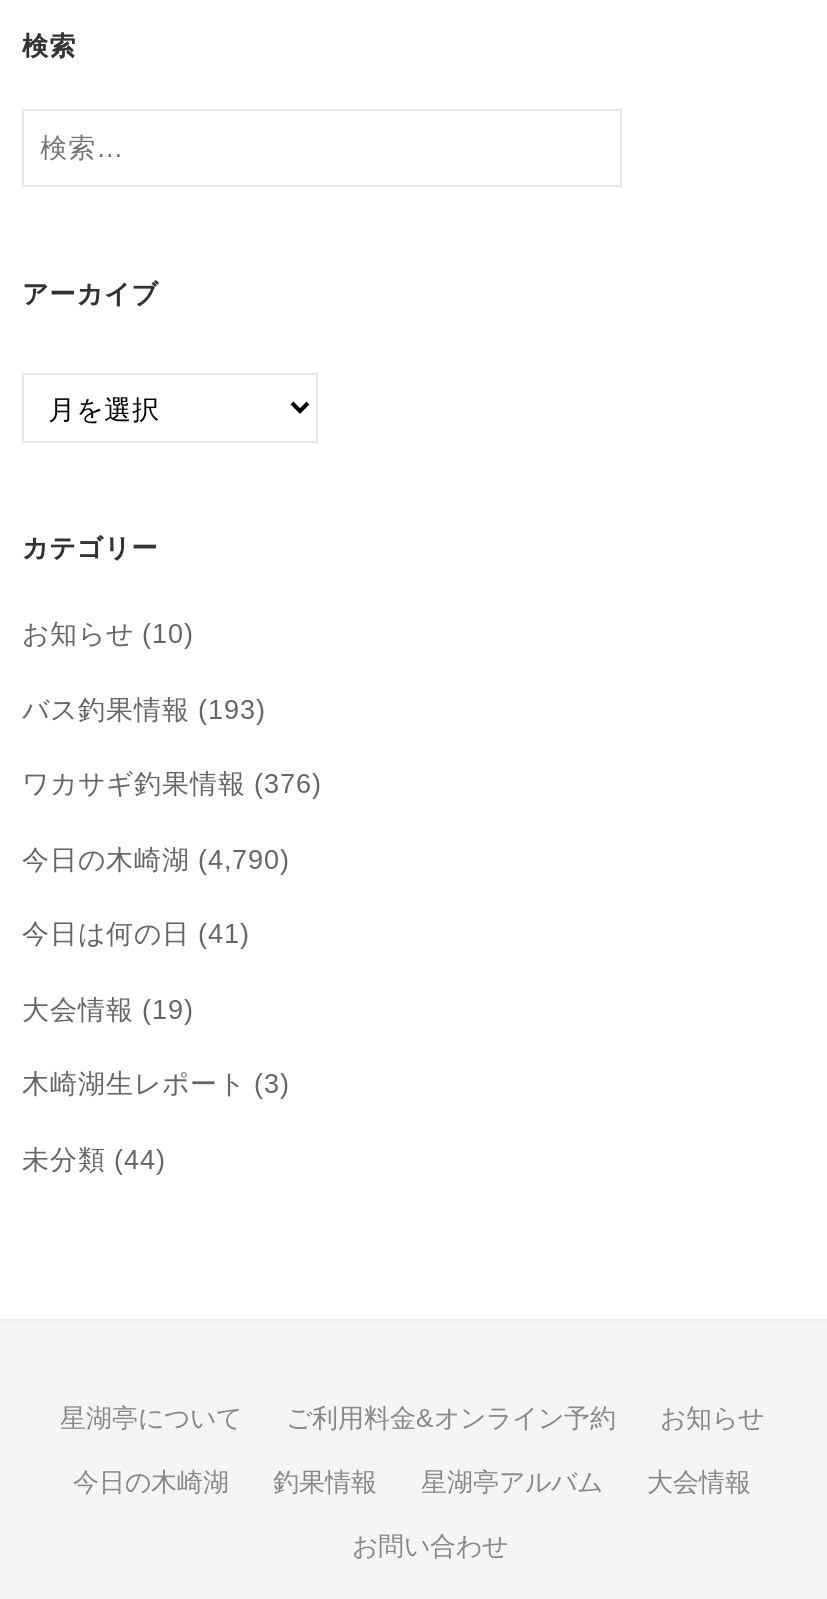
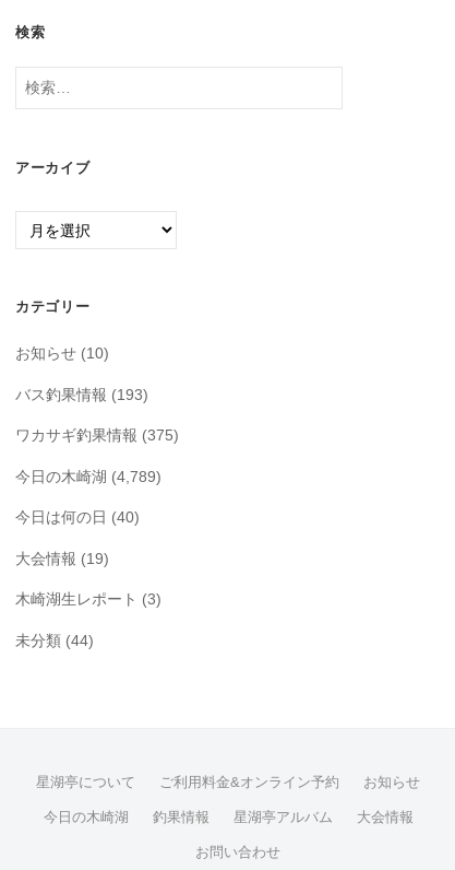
[22,769,322,799] ワカサギ釣果情報(376) -> [15,427,179,444] ワカサギ釣果情報(375)
[22,844,290,874] 今日の木崎湖(4,790) -> [15,468,161,485] 今日の木崎湖(4,789)
[22,919,250,949] 今日は何の日(41) -> [15,509,140,526] 今日は何の日(40)

